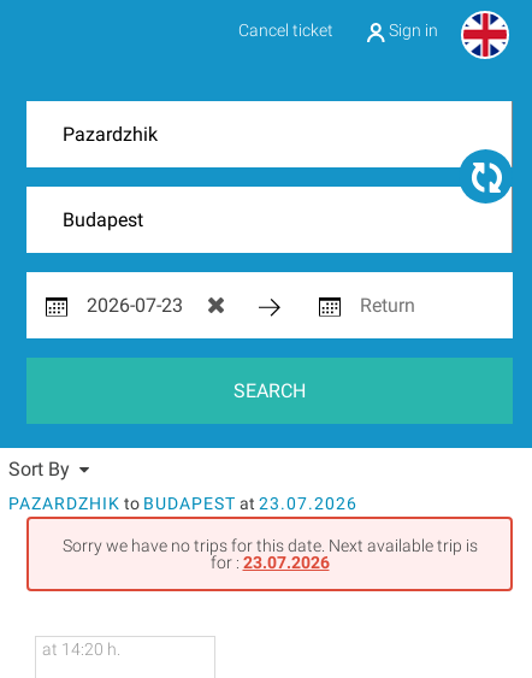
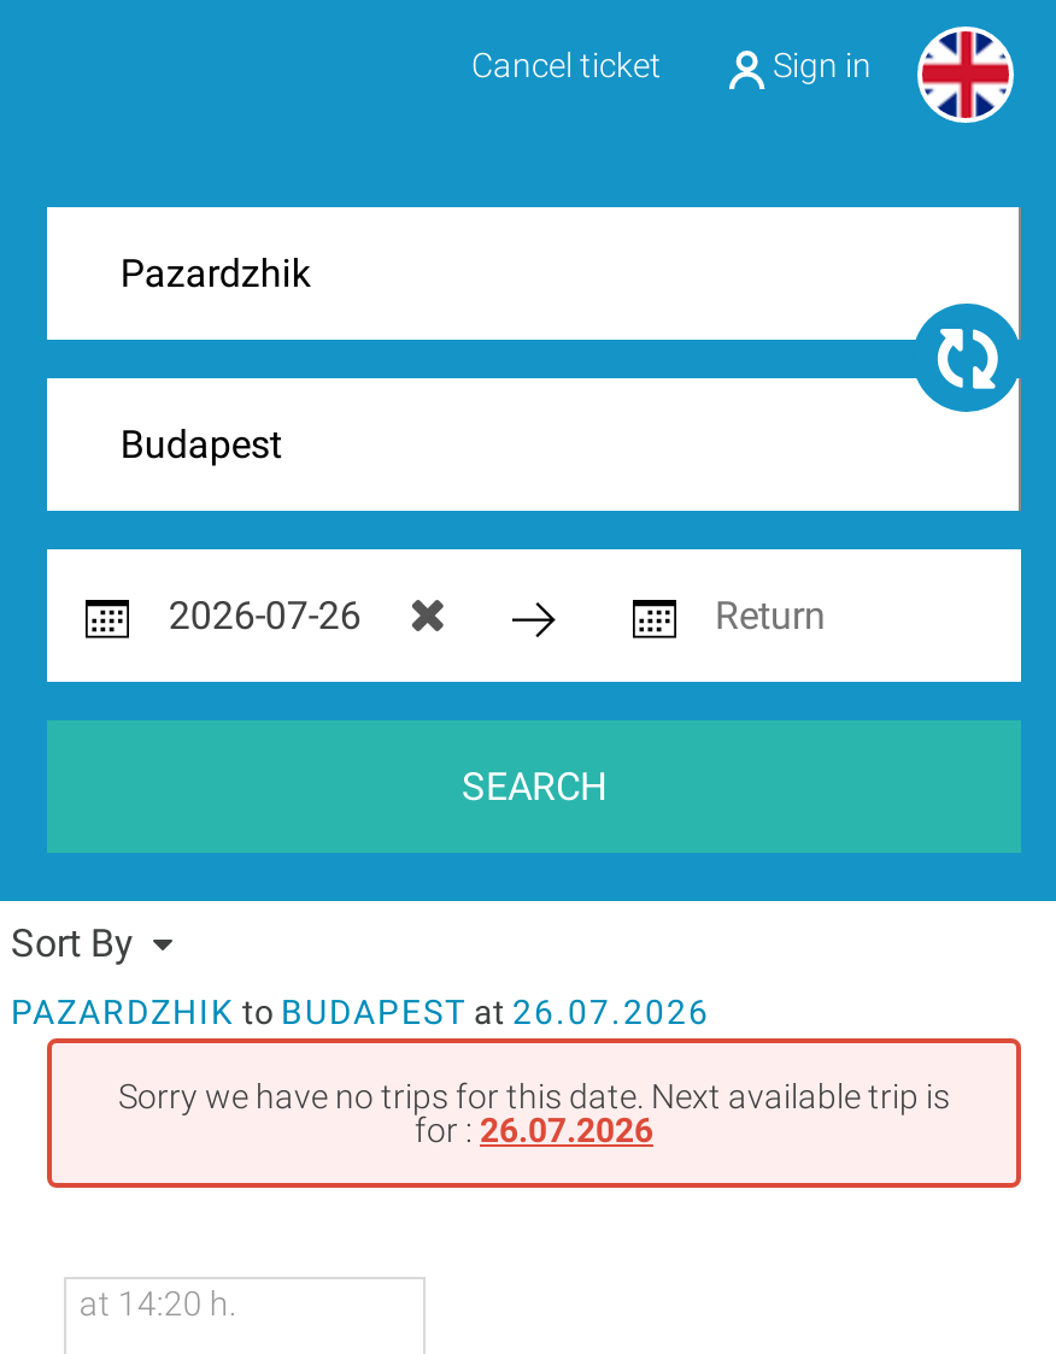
[8,494,357,513] PAZARDZHIK to BUDAPEST at 23.07.2026 -> [11,992,710,1031] PAZARDZHIK to BUDAPEST at 26.07.2026
[210,553,329,572] for :23.07.2026 -> [415,1110,653,1149] for :26.07.2026

